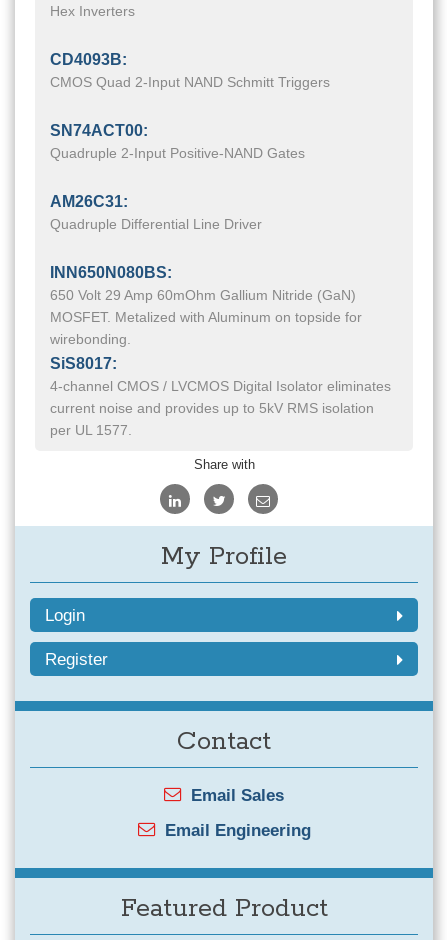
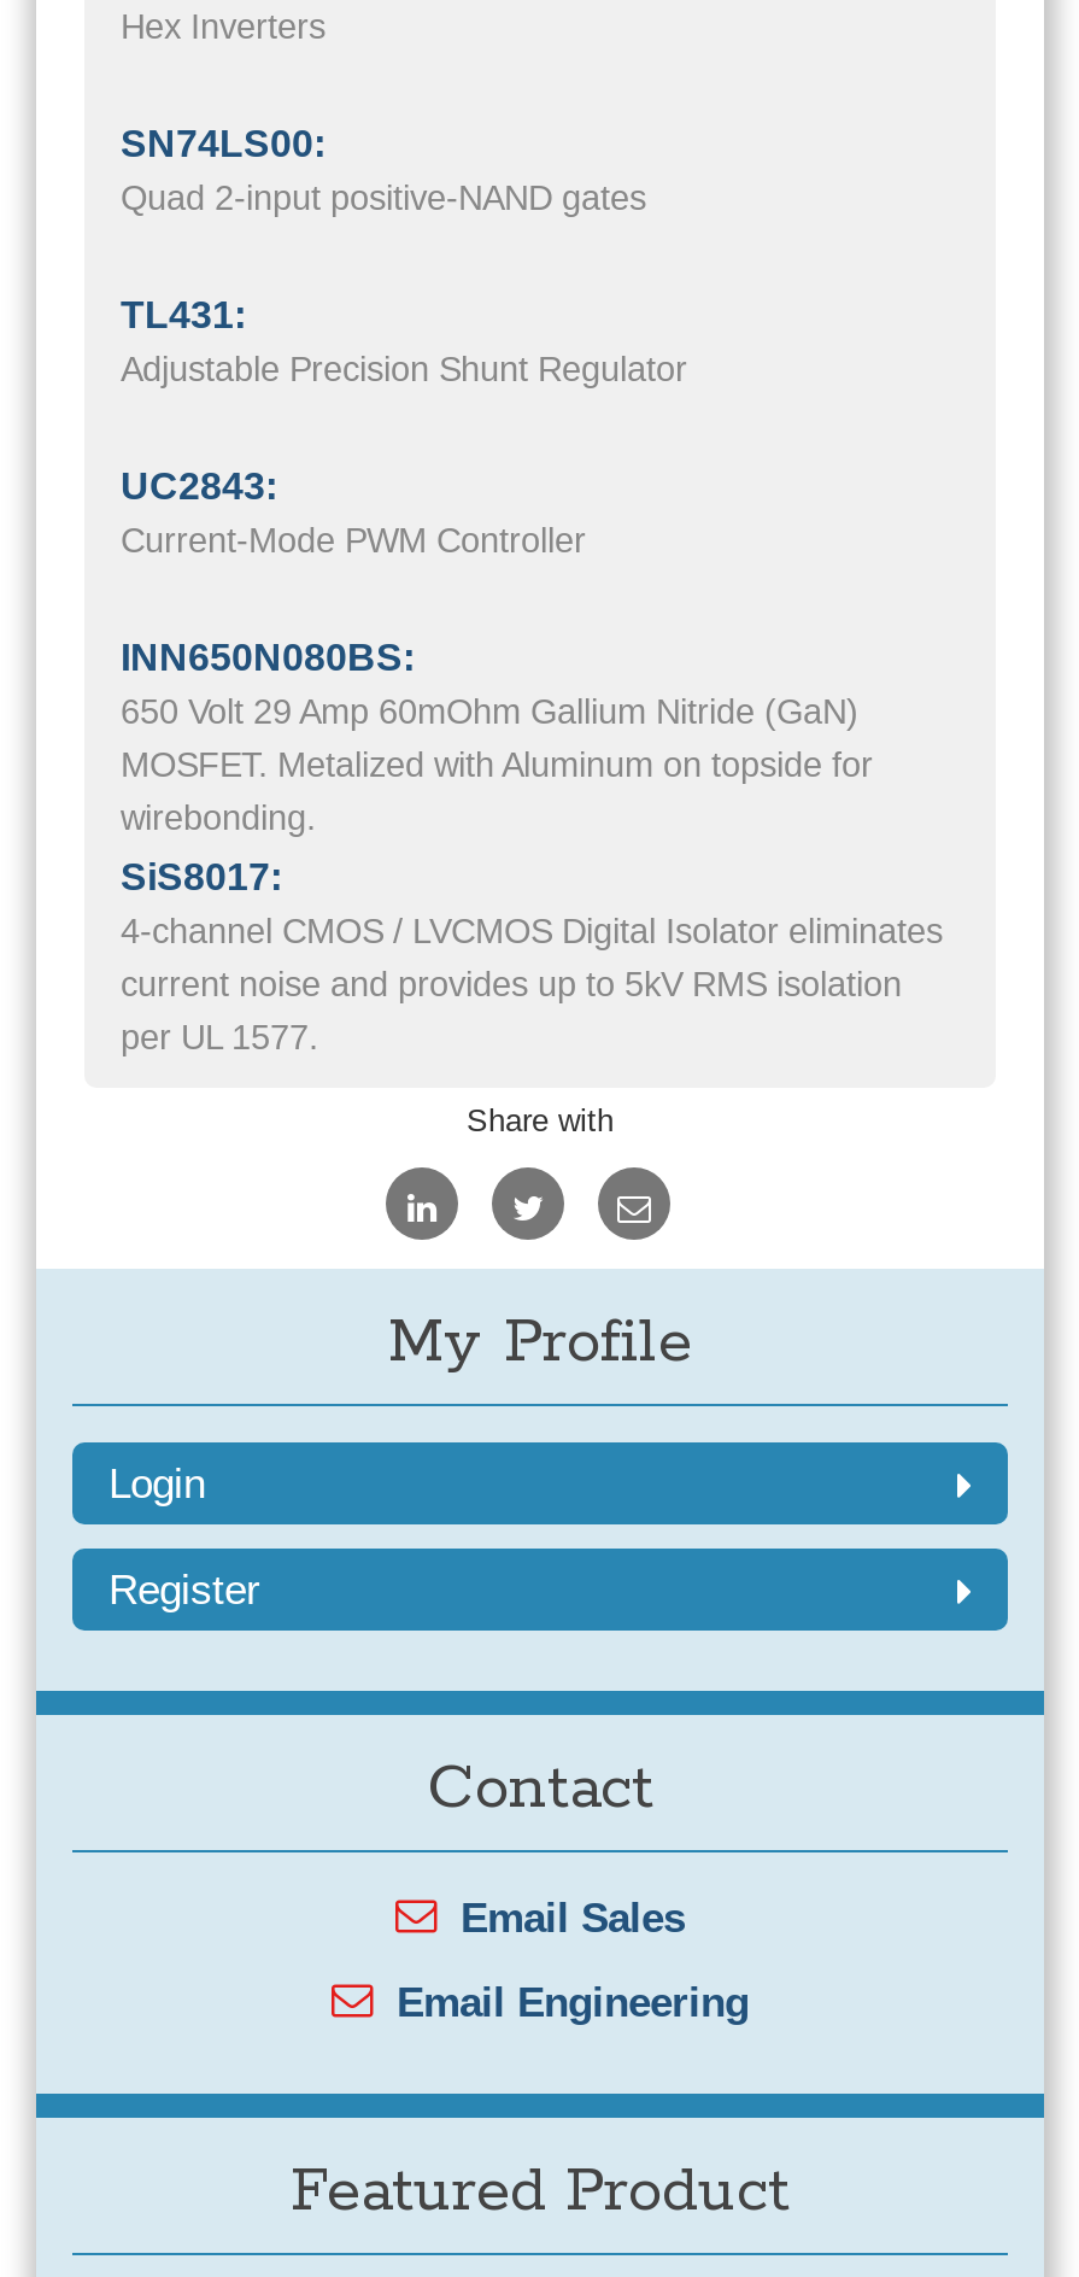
[50,51,330,90] CD4093B: | CMOS Quad 2-Input NAND Schmitt Triggers -> [121,123,646,218] SN74LS00: | Quad 2-input positive-NAND gates
[50,122,305,161] SN74ACT00: | Quadruple 2-Input Positive-NAND Gates -> [121,295,687,389] TL431: | Adjustable Precision Shunt Regulator
[50,193,262,232] AM26C31: | Quadruple Differential Line Driver -> [121,466,586,560] UC2843: | Current-Mode PWM Controller

